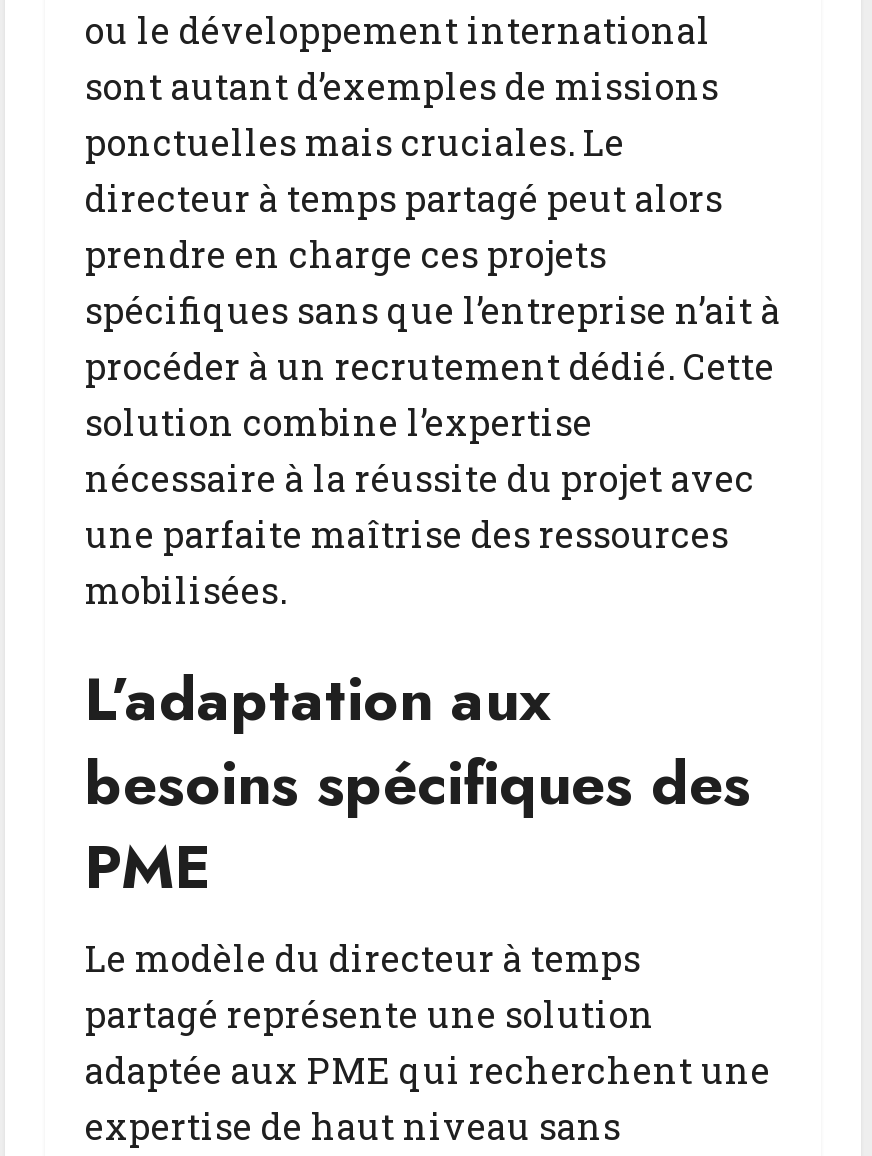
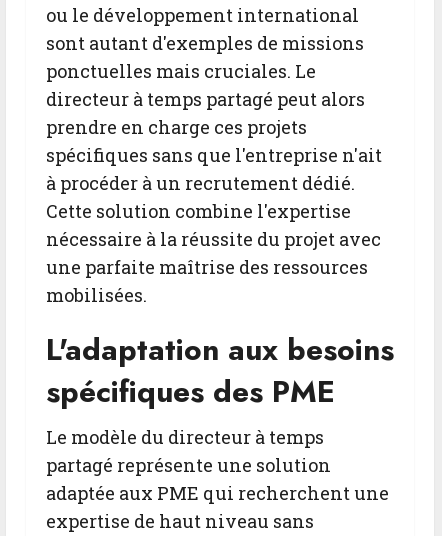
[85,62,719,110] sont autant d’exemples de missions -> [46,31,364,55] sont autant d'exemples de missions
[85,286,781,446] spécifiques sans que l’entreprise n’ait à | procéder à un recrutement dédié. Cette | solution combine l’expertise -> [46,143,382,223] spécifiques sans que l'entreprise n'ait | à procéder à un recrutement dédié. | Cette solution combine l'expertise
[85,656,751,910] L’adaptation aux | besoins spécifiques des | PME -> [46,328,394,413] L'adaptation aux besoins | spécifiques des PME

